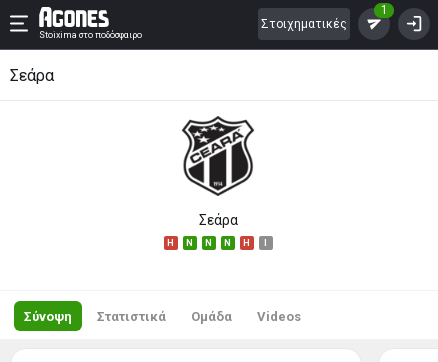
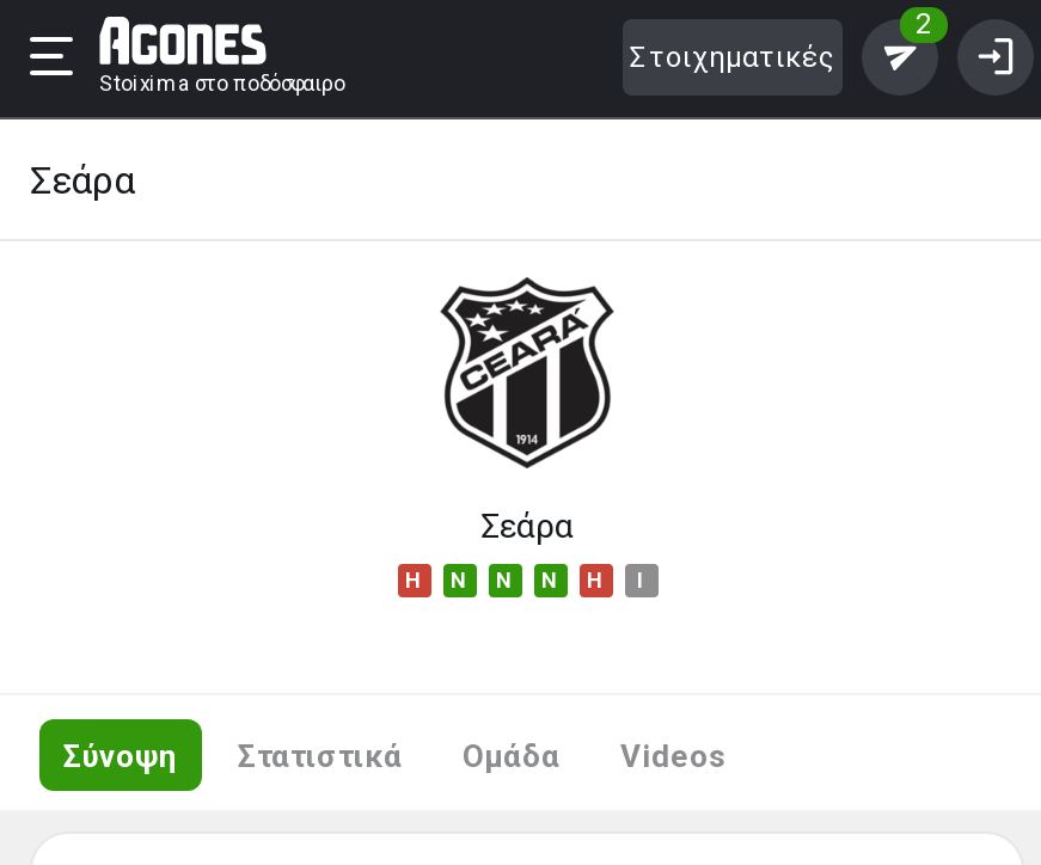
[380,2,387,16] 1 -> [916,6,932,39] 2

